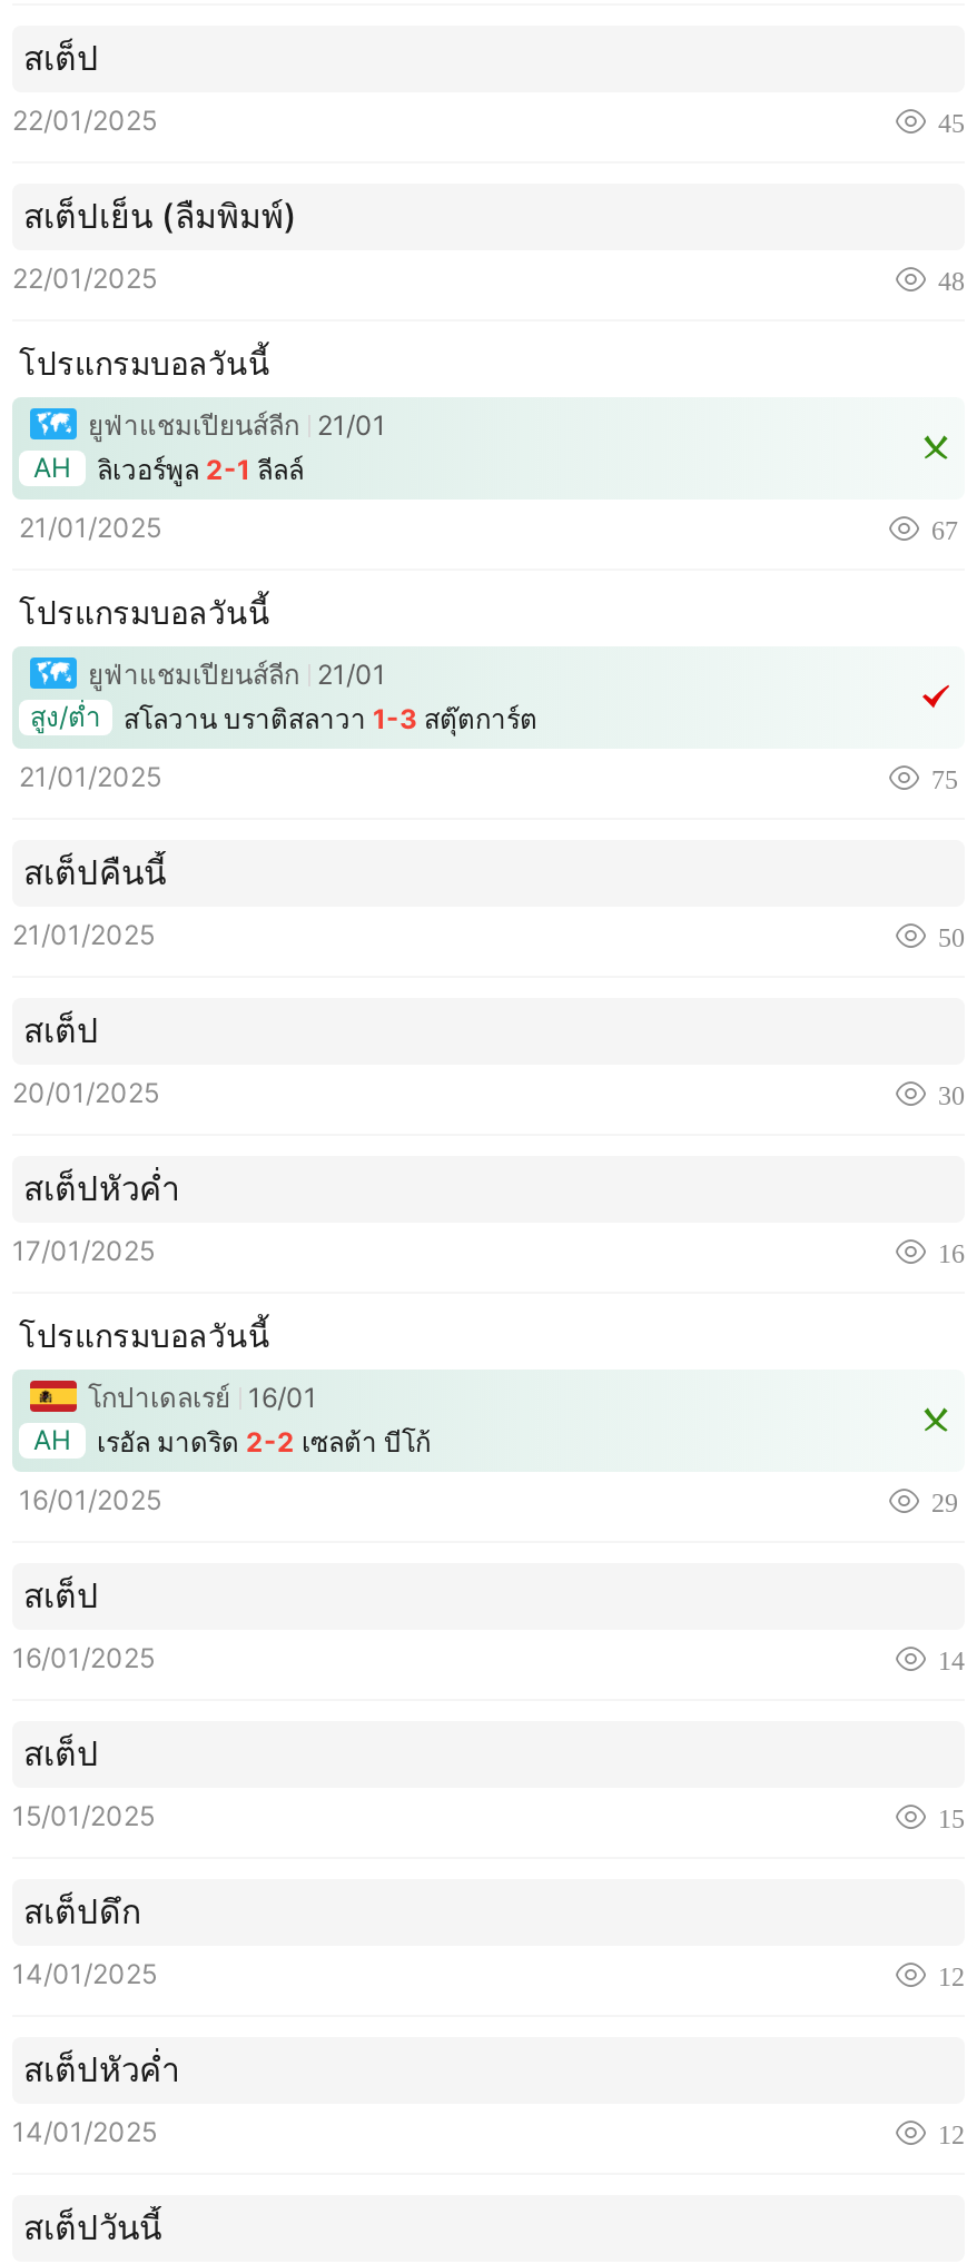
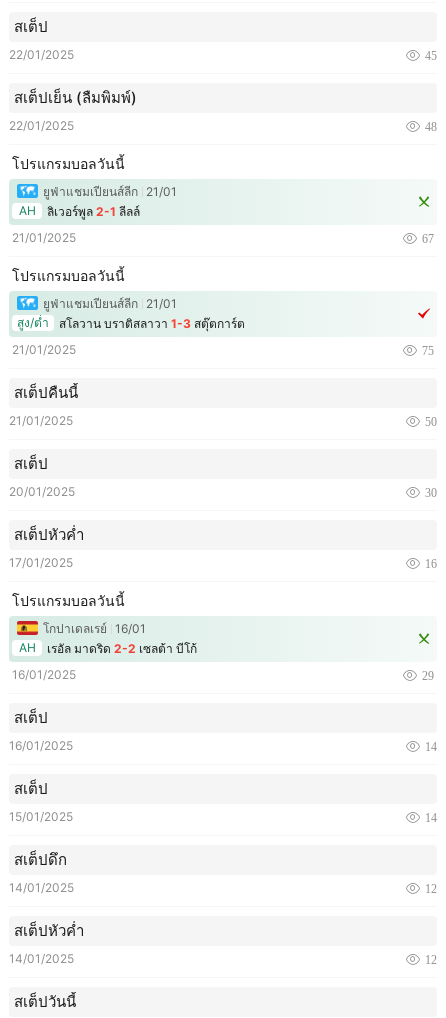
[938,1803,965,1832] 15 -> [425,811,437,824] 14

